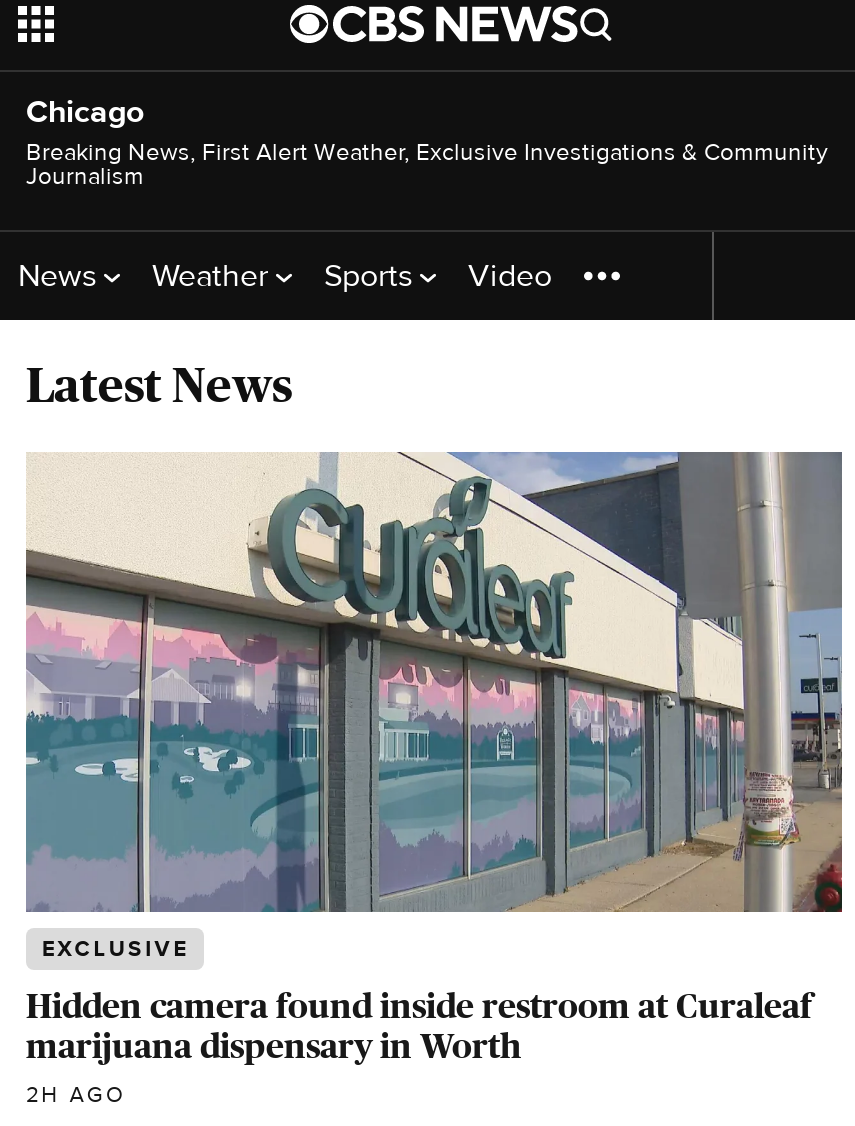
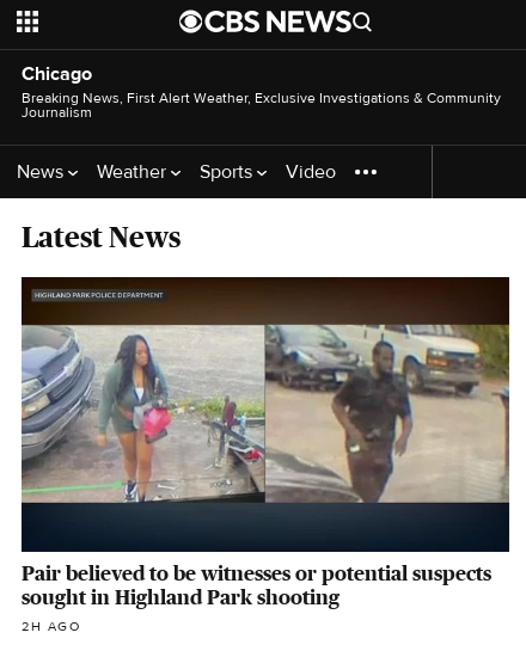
[26,450,844,1065] [image] | EXCLUSIVE | Hidden camera found inside restroom at Curaleaf | marijuana dispensary in Worth -> [20,276,510,609] [image] | Pair believed to be witnesses or potential suspects | sought in Highland Park shooting

